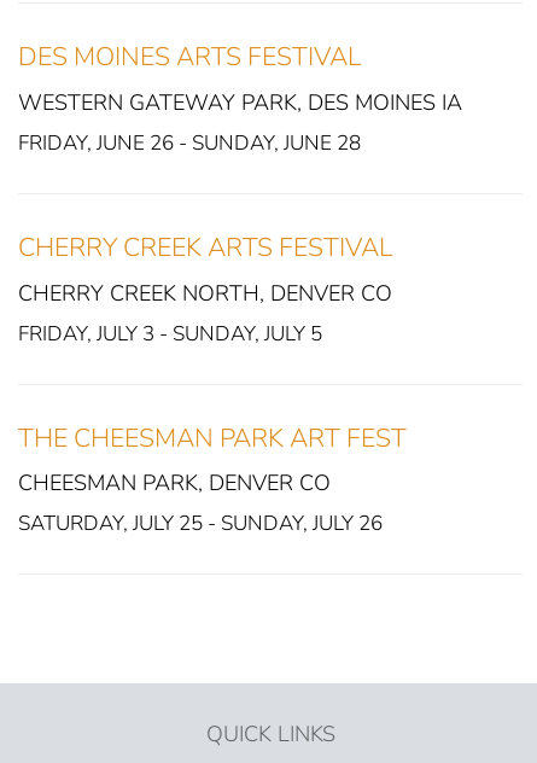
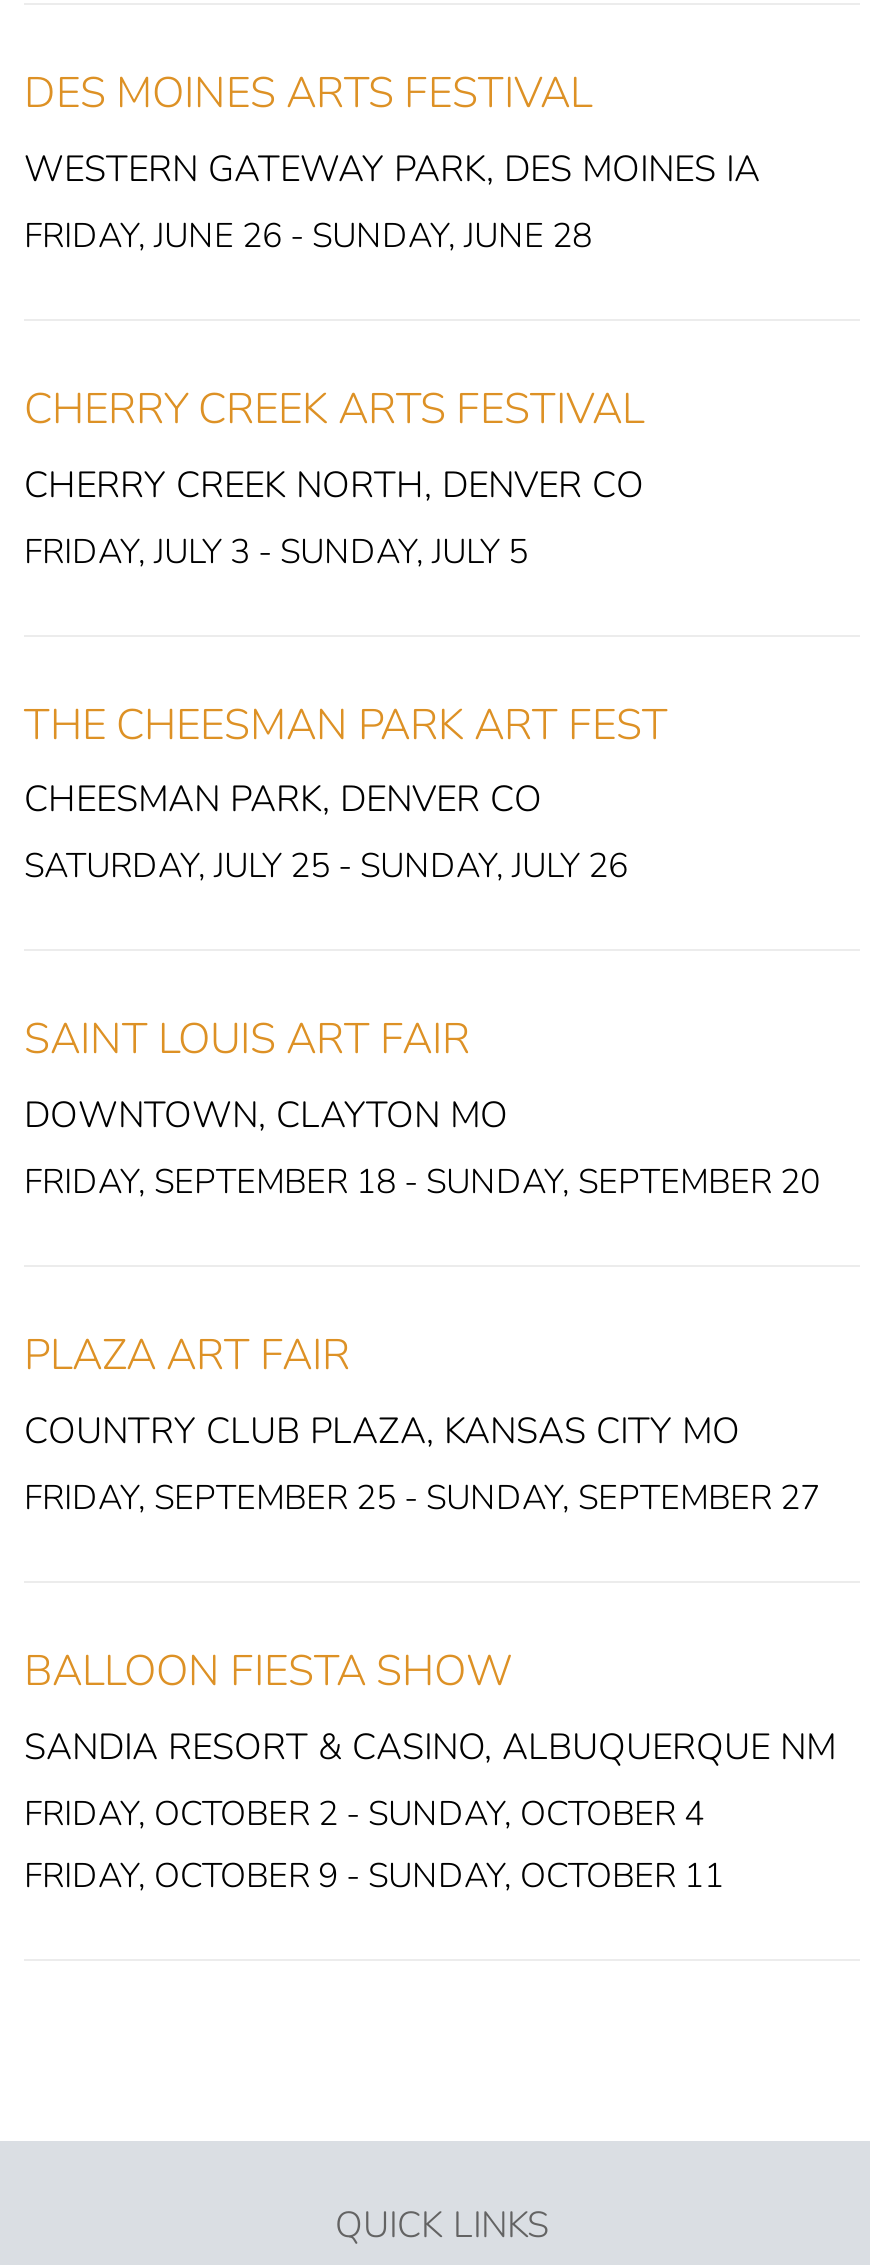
none -> [24,1010,836,1899] SAINT LOUIS ART FAIR | DOWNTOWN, CLAYTON MO | FRIDAY, SEPTEMBER 18 - SUNDAY, SEPTEMBER 20 | PLAZA ART FAIR | COUNTRY CLUB PLAZA, KANSAS CITY MO | FRIDAY, SEPTEMBER 25 - SUNDAY, SEPTEMBER 27 | BALLOON FIESTA SHOW | SANDIA RESORT & CASINO, ALBUQUERQUE NM | FRIDAY, OCTOBER 2 - SUNDAY, OCTOBER 4 | FRIDAY, OCTOBER 9 - SUNDAY, OCTOBER 11

